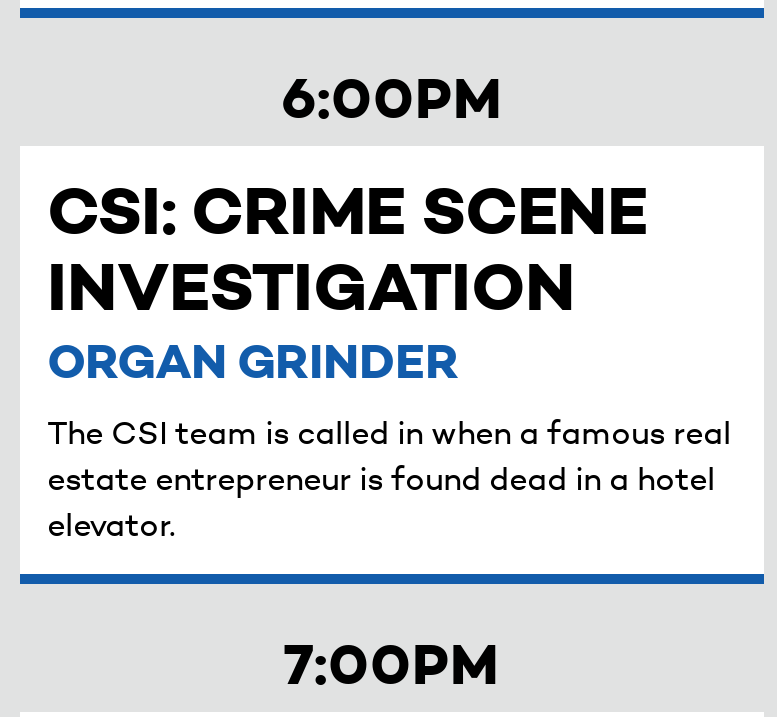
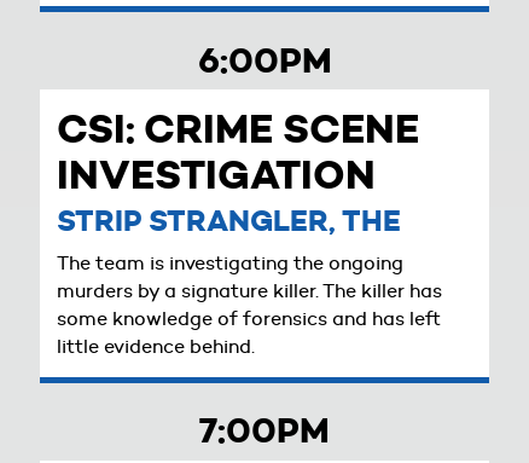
[47,332,731,543] ORGAN GRINDER | The CSI team is called in when a famous real | estate entrepreneur is found dead in a hotel | elevator. -> [56,203,442,358] STRIP STRANGLER, THE | The team is investigating the ongoing | murders by a signature killer. The killer has | some knowledge of forensics and has left | little evidence behind.

